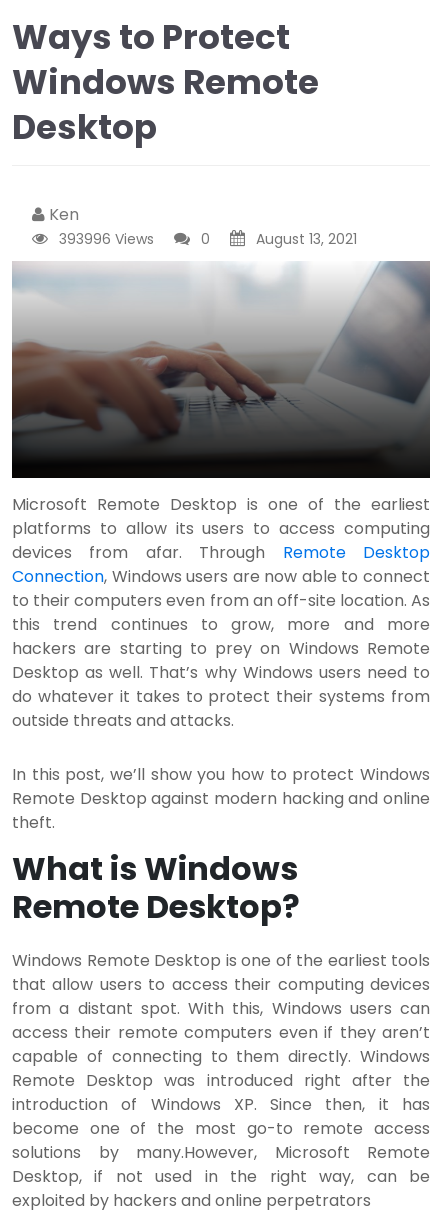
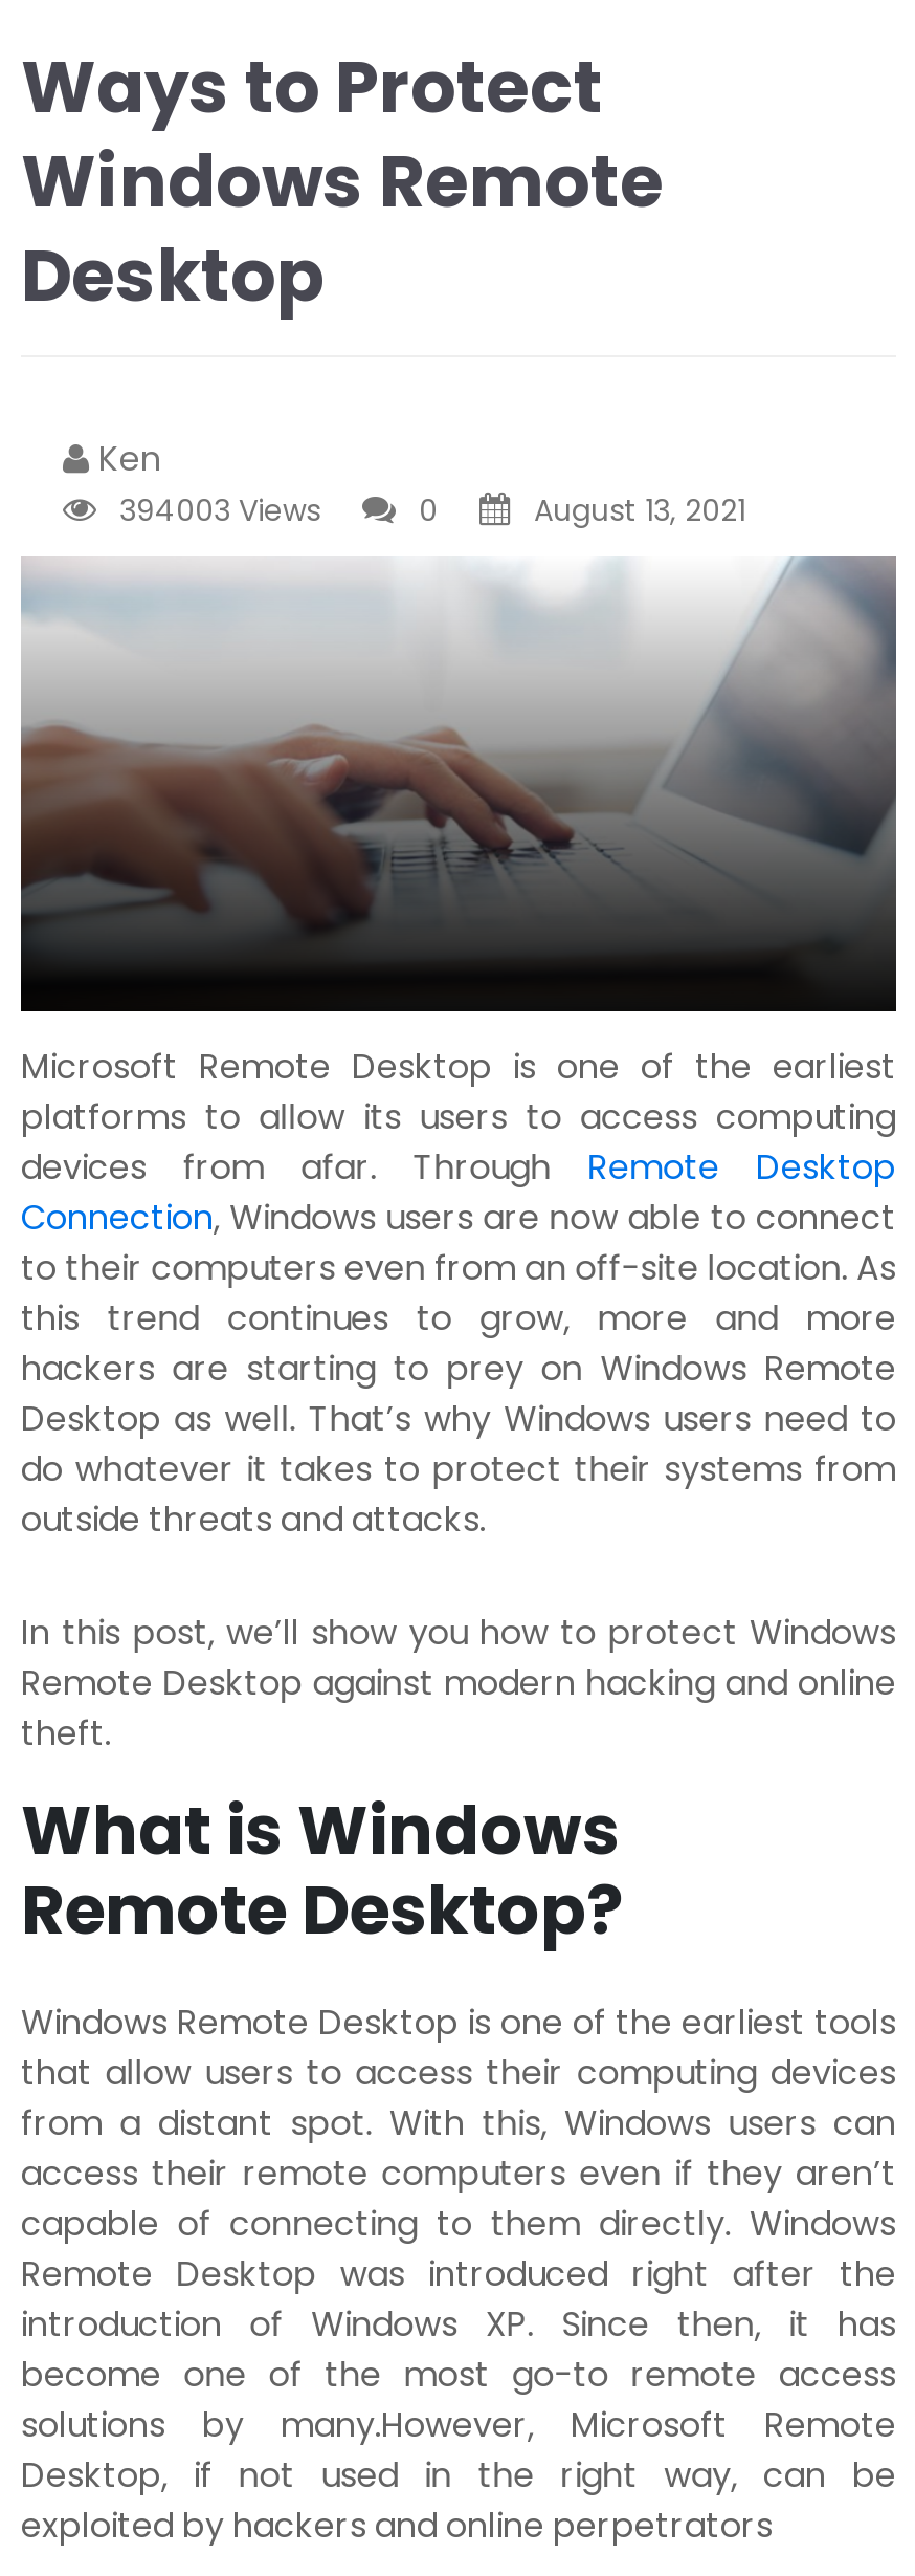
[55,229,154,249] 393996 Views -> [111,489,320,531] 394003 Views

